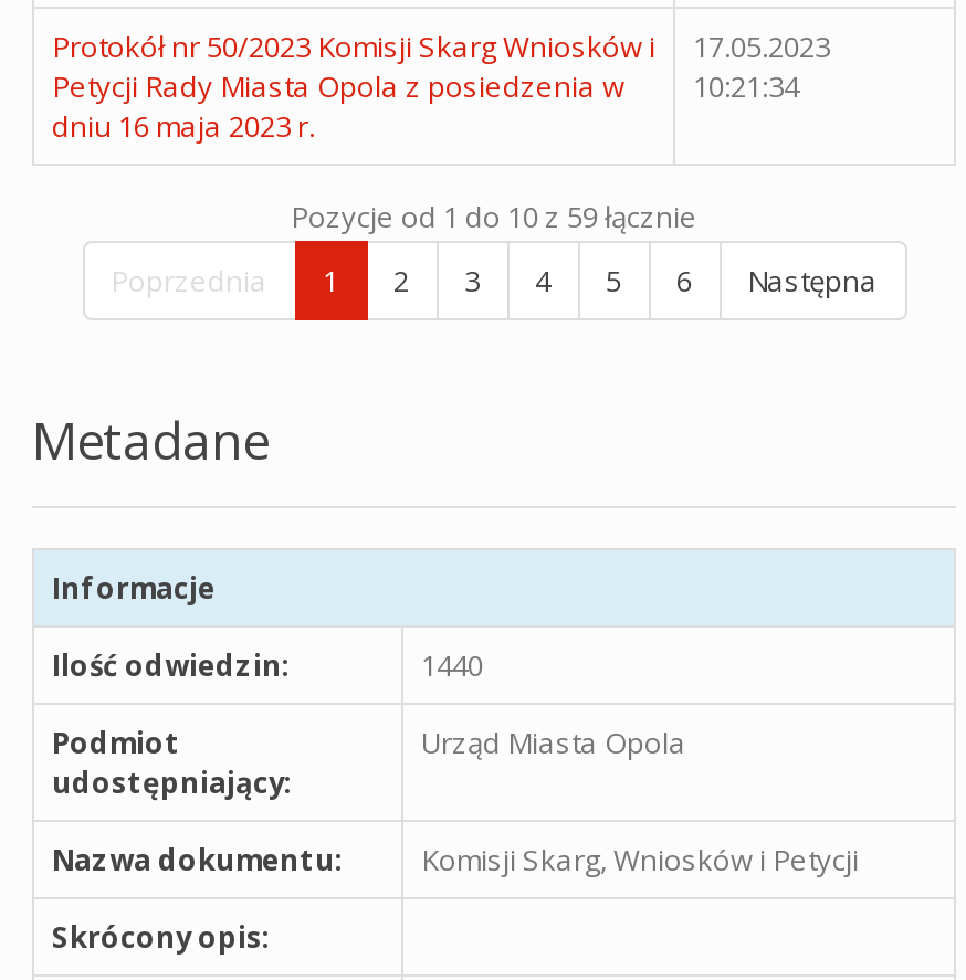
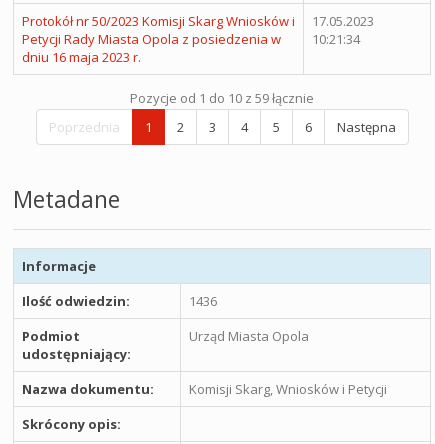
[421,644,483,684] 1440 -> [189,291,217,309] 1436

